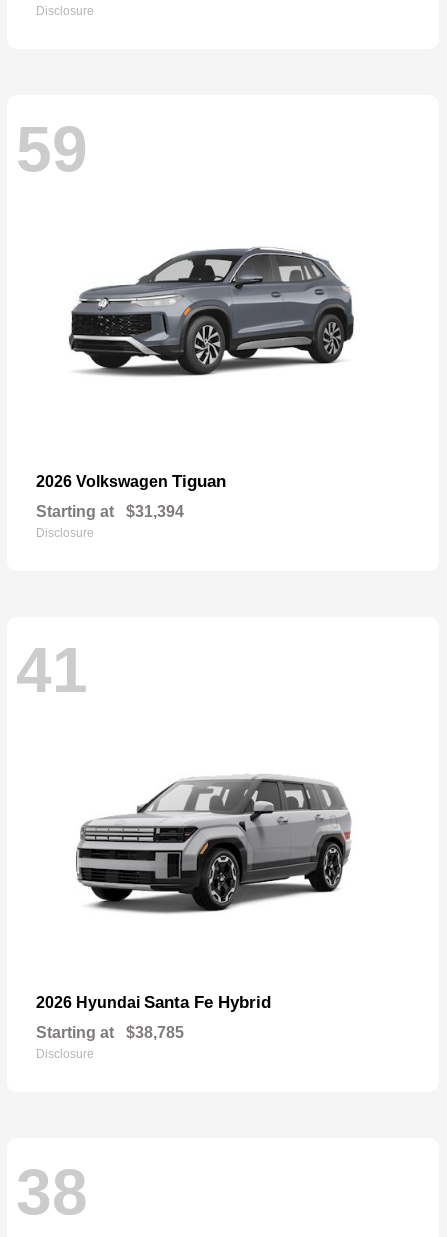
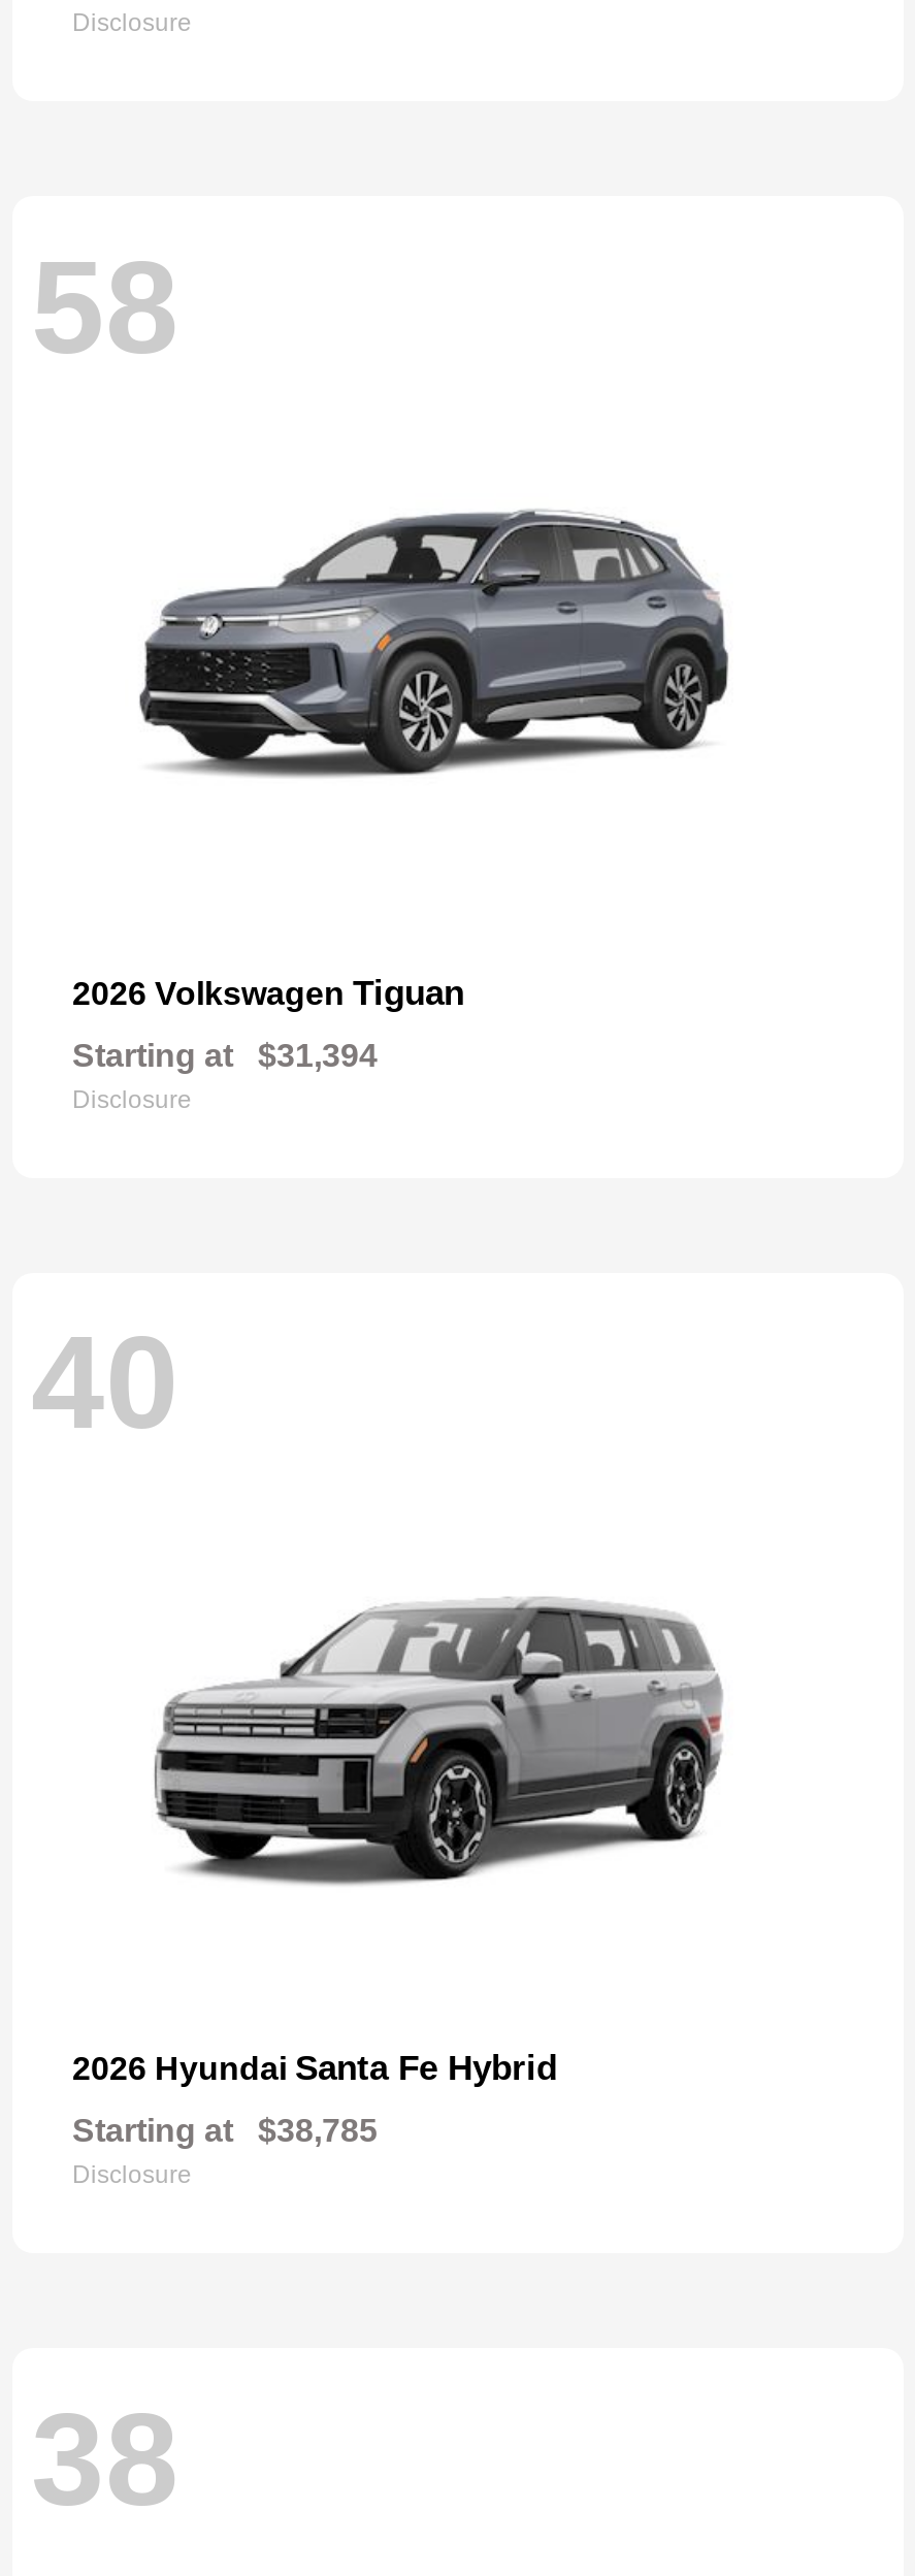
[16,113,88,185] 59 -> [31,233,179,382] 58
[16,634,88,706] 41 -> [31,1309,179,1457] 40

